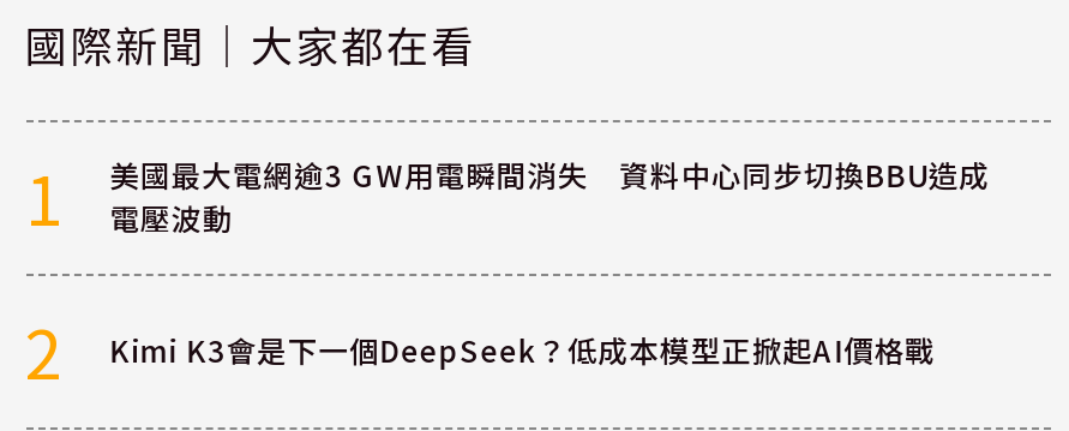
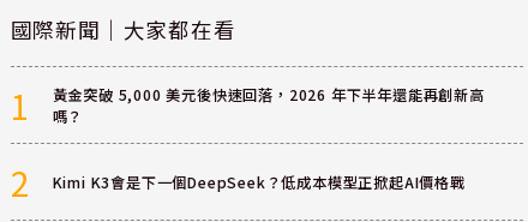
[110,154,990,240] 美國最大電網逾3 GW用電瞬間消失 資料中心同步切換BBU造成 | 電壓波動 -> [52,84,485,127] 黃金突破 5,000 美元後快速回落，2026 年下半年還能再創新高 | 嗎？

